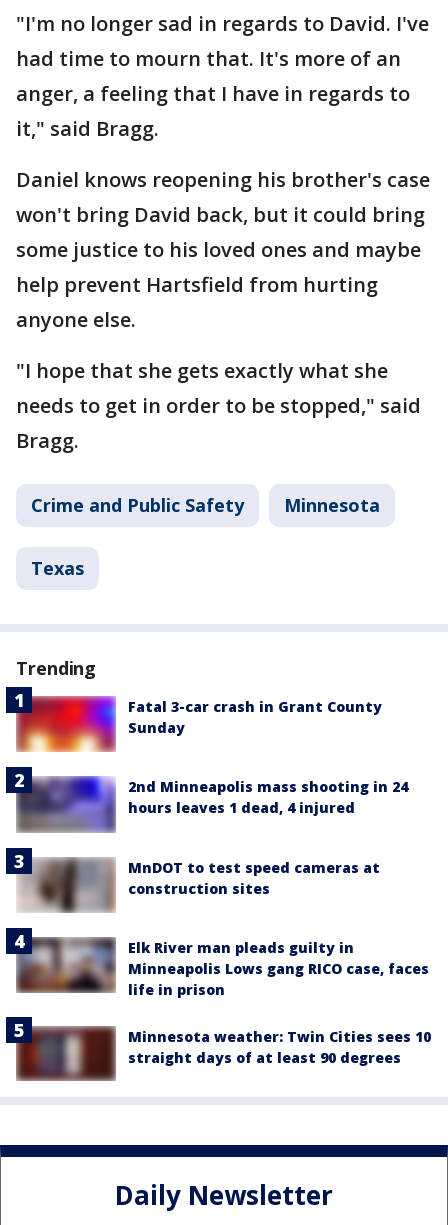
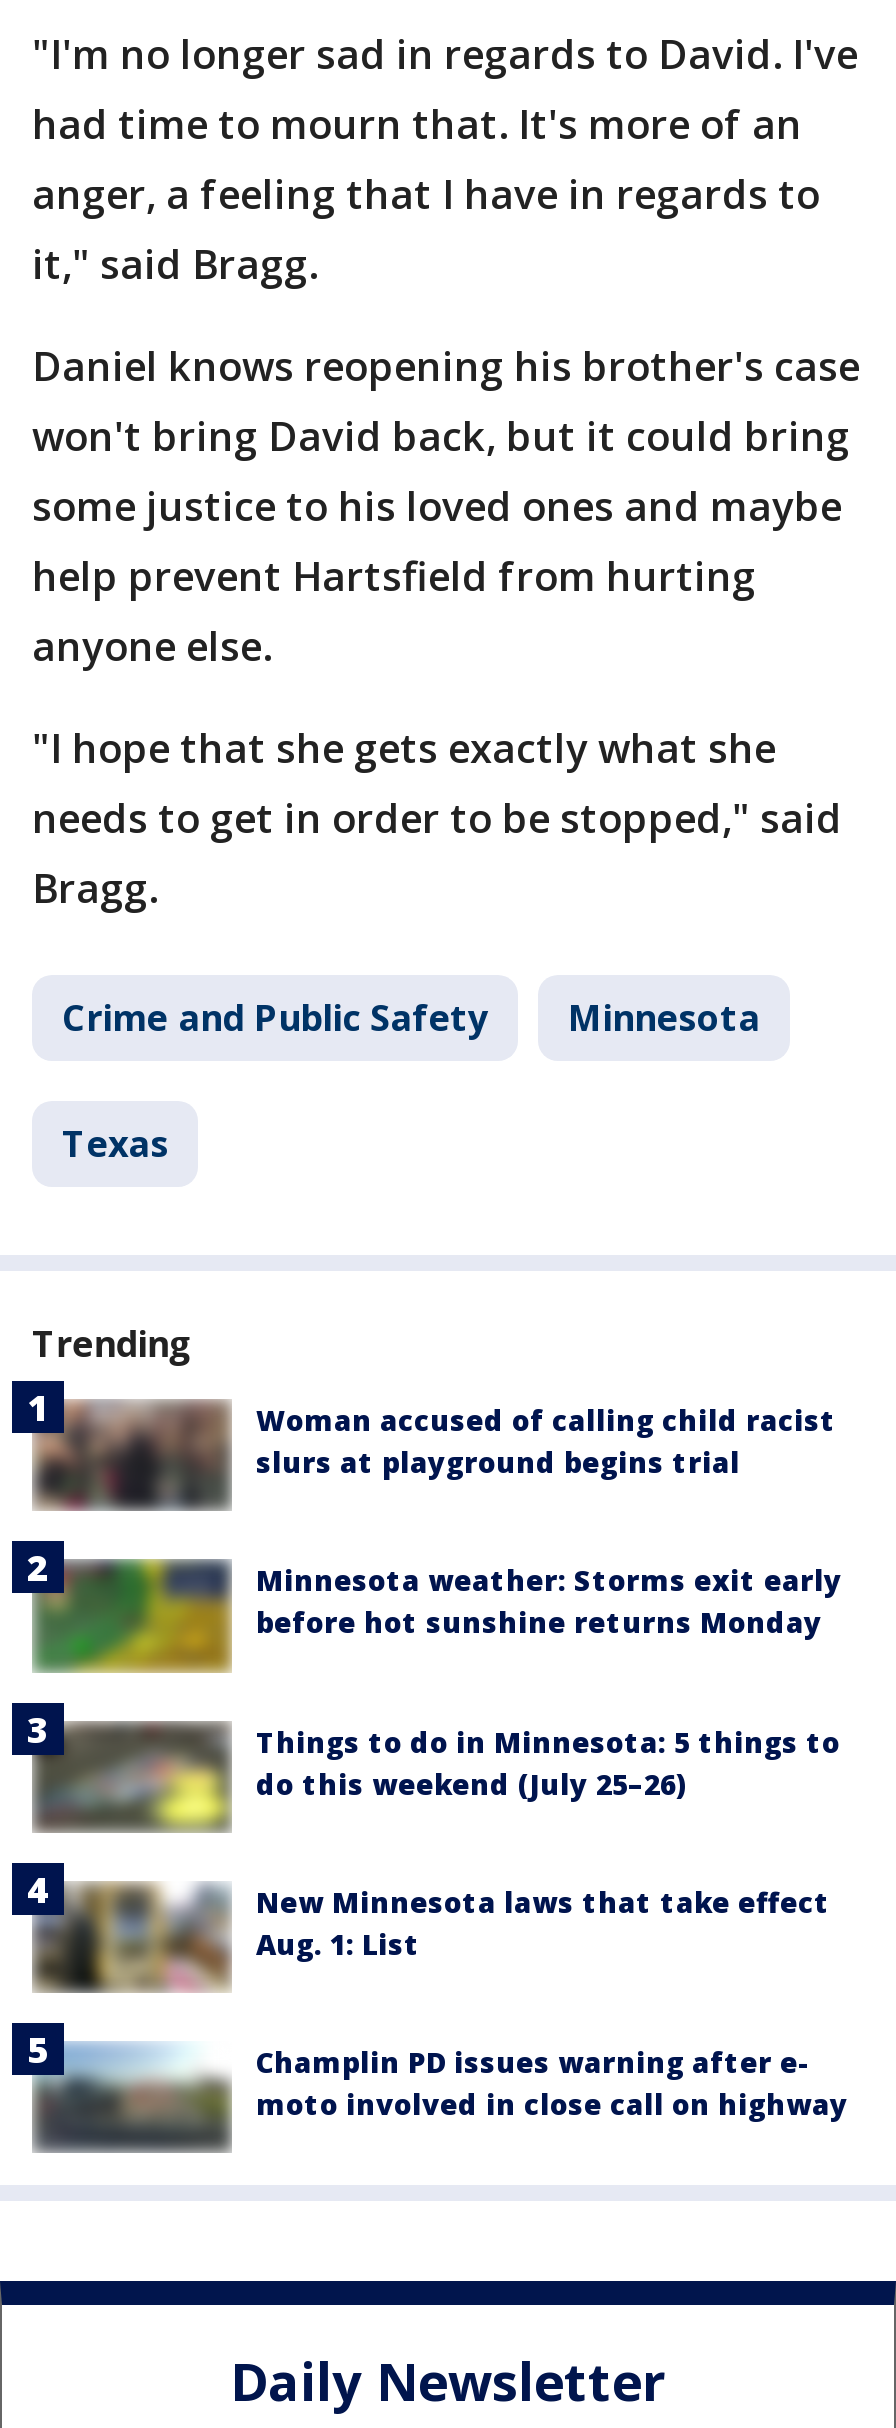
[17,696,382,753] [image] | Fatal 3-car crash in Grant County | Sunday -> [32,1399,836,1513] [image] | Woman accused of calling child racist | slurs at playground begins trial
[18,776,408,833] [image] | 2nd Minneapolis mass shooting in 24 | hours leaves 1 dead, 4 injured -> [34,1555,842,1673] [image] | Minnesota weather: Storms exit early | before hot sunshine returns Monday
[17,857,380,912] [image] | MnDOT to test speed cameras at | construction sites -> [32,1722,840,1833] [image] | Things to do in Minnesota: 5 things to | do this weekend (July 25–26)
[22,937,429,999] [image] | Elk River man pleads guilty in | Minneapolis Lows gang RICO case, faces | life in prison -> [40,1877,830,1993] [image] | New Minnesota laws that take effect | Aug. 1: List
[16,1025,431,1080] [image] | Minnesota weather: Twin Cities sees 10 | straight days of at least 90 degrees -> [32,2035,848,2151] [image] | Champlin PD issues warning after e- | moto involved in close call on highway

